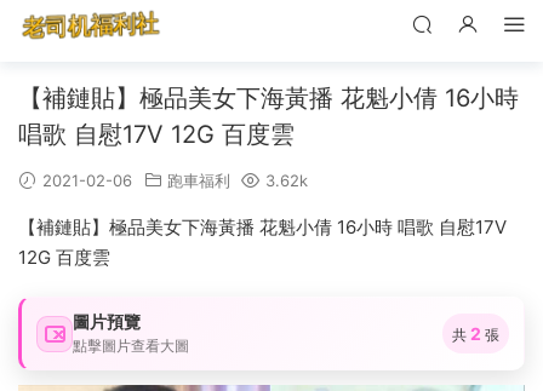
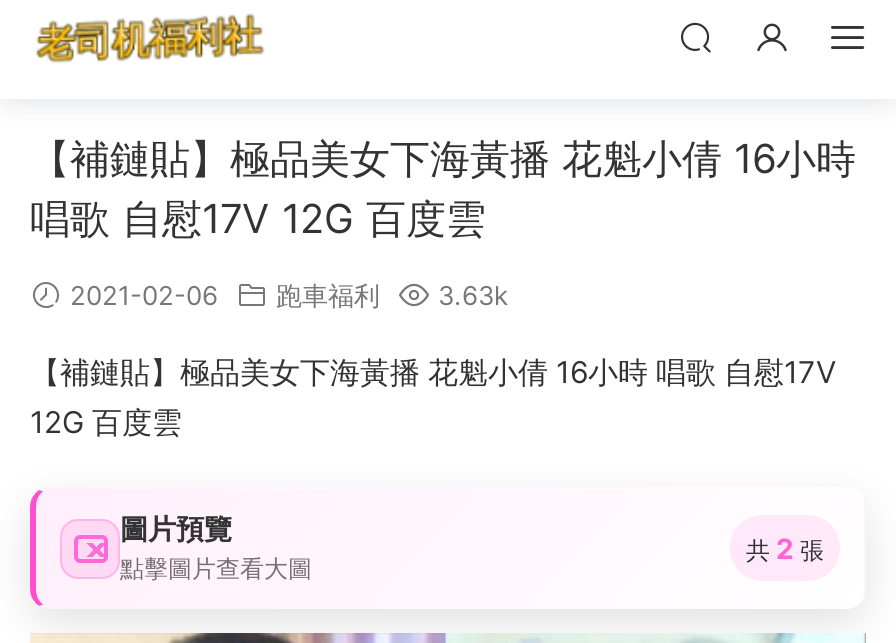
[38,171,308,190] 2021-02-06 跑車福利 3.62k -> [62,279,508,311] 2021-02-06 跑車福利 3.63k

